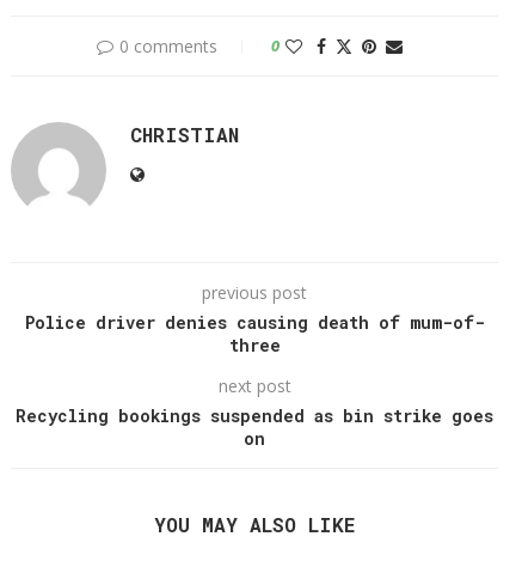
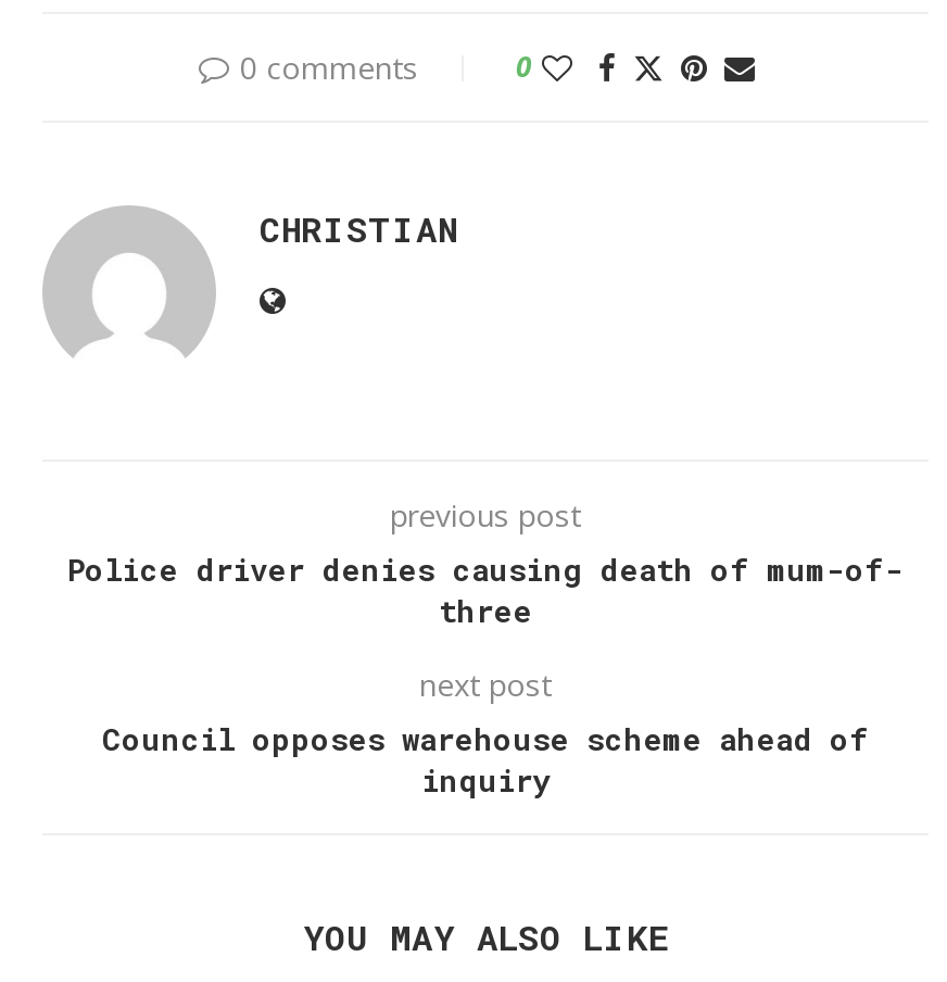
[16,405,493,450] Recycling bookings suspended as bin strike goes | on -> [102,719,869,802] Council opposes warehouse scheme ahead of | inquiry

